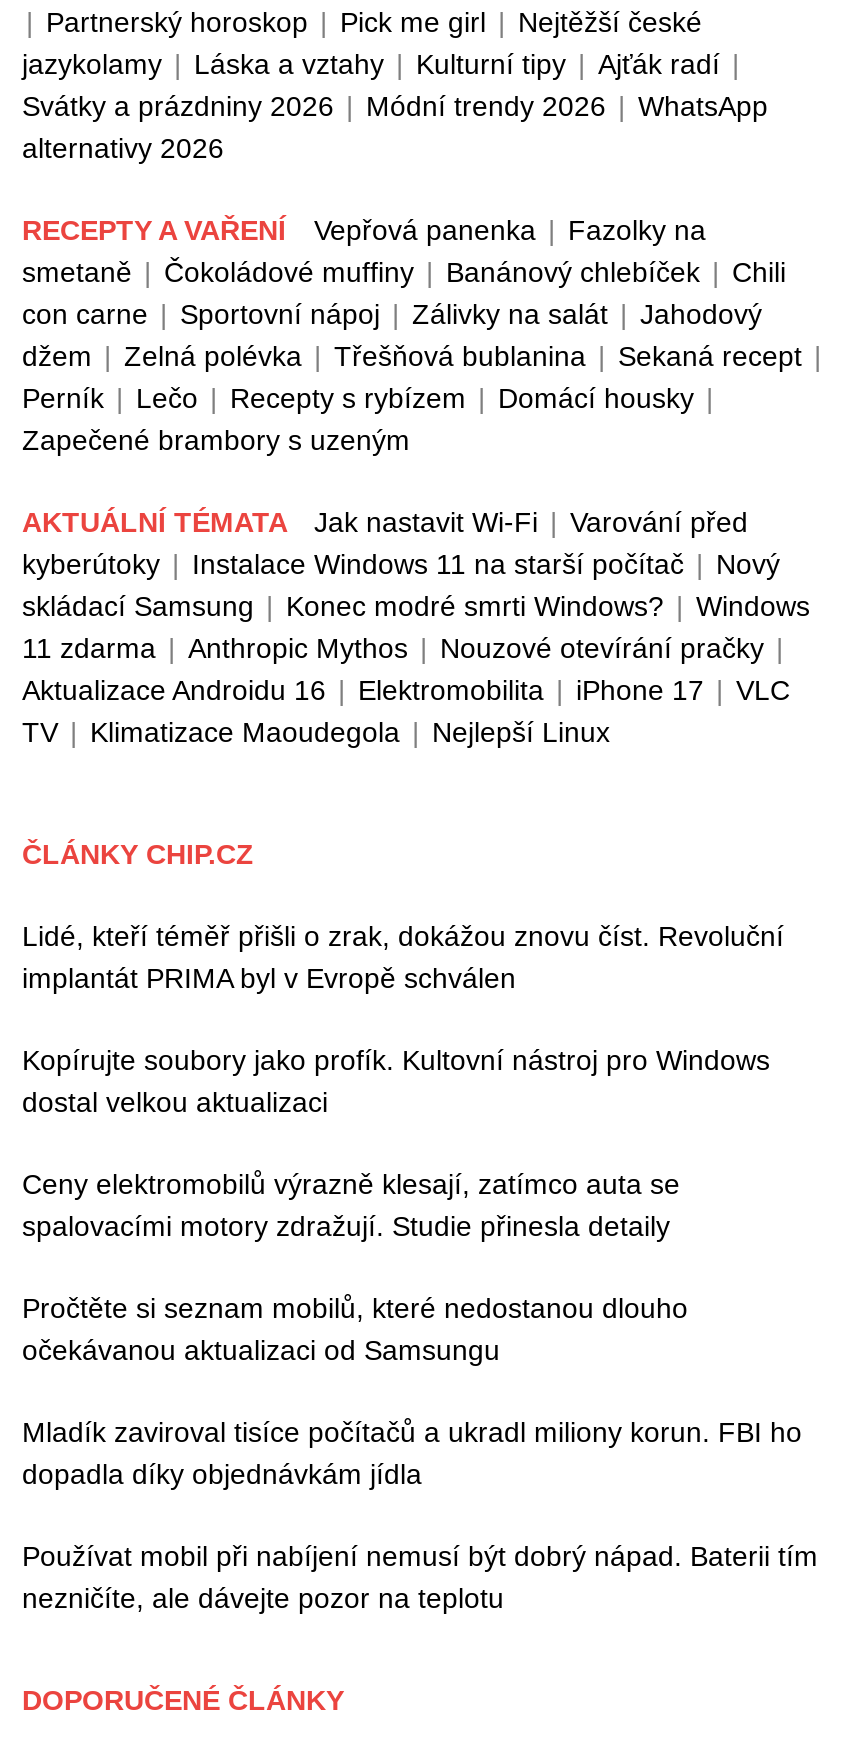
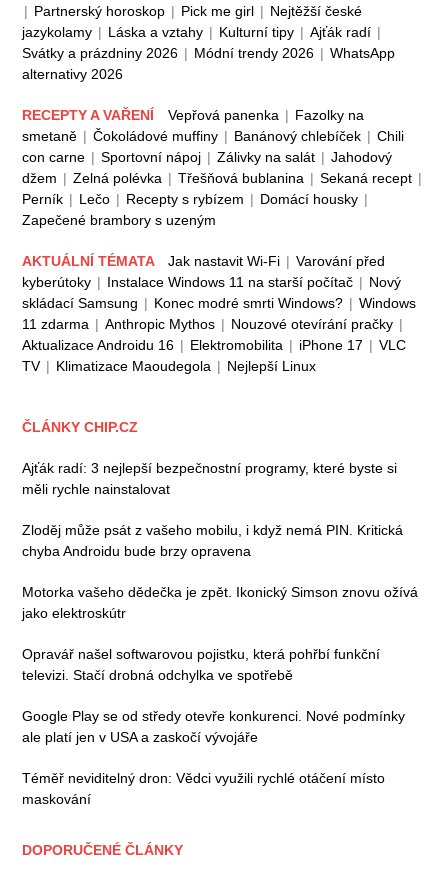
[22,920,784,994] Lidé, kteří téměř přišli o zrak, dokážou znovu číst. Revoluční | implantát PRIMA byl v Evropě schválen -> [22,460,397,497] Ajťák radí: 3 nejlepší bezpečnostní programy, které byste si | měli rychle nainstalovat
[22,1044,770,1118] Kopírujte soubory jako profík. Kultovní nástroj pro Windows | dostal velkou aktualizaci -> [22,522,403,559] Zloděj může psát z vašeho mobilu, i když nemá PIN. Kritická | chyba Androidu bude brzy opravena
[22,1168,680,1242] Ceny elektromobilů výrazně klesají, zatímco auta se | spalovacími motory zdražují. Studie přinesla detaily -> [22,584,418,621] Motorka vašeho dědečka je zpět. Ikonický Simson znovu ožívá | jako elektroskútr
[22,1292,688,1366] Pročtěte si seznam mobilů, které nedostanou dlouho | očekávanou aktualizaci od Samsungu -> [22,646,380,683] Opravář našel softwarovou pojistku, která pohřbí funkční | televizi. Stačí drobná odchylka ve spotřebě
[22,1416,802,1490] Mladík zaviroval tisíce počítačů a ukradl miliony korun. FBI ho | dopadla díky objednávkám jídla -> [22,708,405,745] Google Play se od středy otevře konkurenci. Nové podmínky | ale platí jen v USA a zaskočí vývojáře
[22,1540,818,1614] Používat mobil při nabíjení nemusí být dobrý nápad. Baterii tím | nezničíte, ale dávejte pozor na teplotu -> [22,770,385,807] Téměř neviditelný dron: Vědci využili rychlé otáčení místo | maskování

